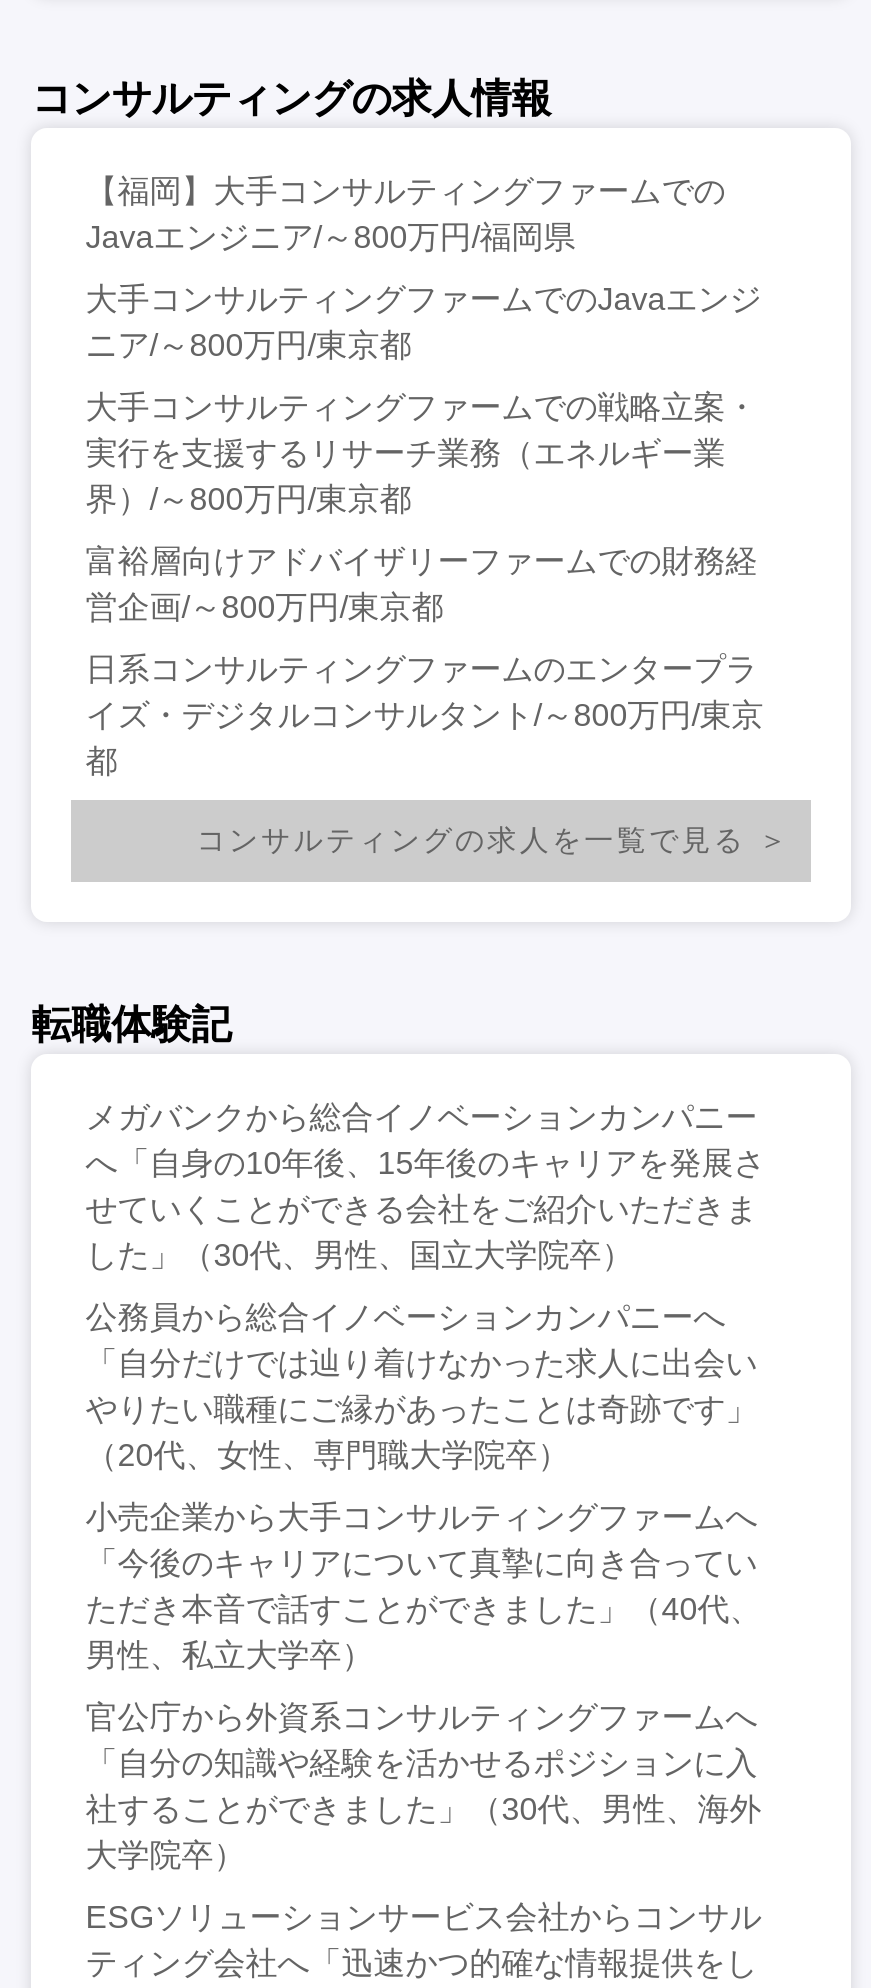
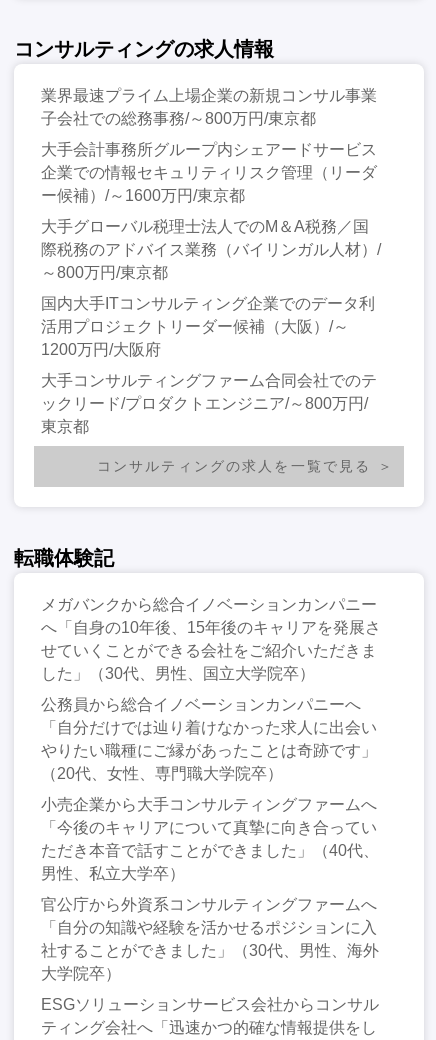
[85,174,725,254] 【福岡】大手コンサルティングファームでの | Javaエンジニア/～800万円/福岡県 -> [41,87,377,127] 業界最速プライム上場企業の新規コンサル事業 | 子会社での総務事務/～800万円/東京都
[85,282,761,362] 大手コンサルティングファームでのJavaエンジ | ニア/～800万円/東京都 -> [41,141,377,204] 大手会計事務所グループ内シェアードサービス | 企業での情報セキュリティリスク管理（リーダ | ー候補）/～1600万円/東京都
[85,390,757,516] 大手コンサルティングファームでの戦略立案・ | 実行を支援するリサーチ業務（エネルギー業 | 界）/～800万円/東京都 -> [41,218,381,281] 大手グローバル税理士法人でのM＆A税務／国 | 際税務のアドバイス業務（バイリンガル人材）/ | ～800万円/東京都
[85,544,757,624] 富裕層向けアドバイザリーファームでの財務経 | 営企画/～800万円/東京都 -> [41,295,375,358] 国内大手ITコンサルティング企業でのデータ利 | 活用プロジェクトリーダー候補（大阪）/～ | 1200万円/大阪府
[85,652,763,778] 日系コンサルティングファームのエンタープラ | イズ・デジタルコンサルタント/～800万円/東京 | 都 -> [41,372,377,435] 大手コンサルティングファーム合同会社でのテ | ックリード/プロダクトエンジニア/～800万円/ | 東京都

